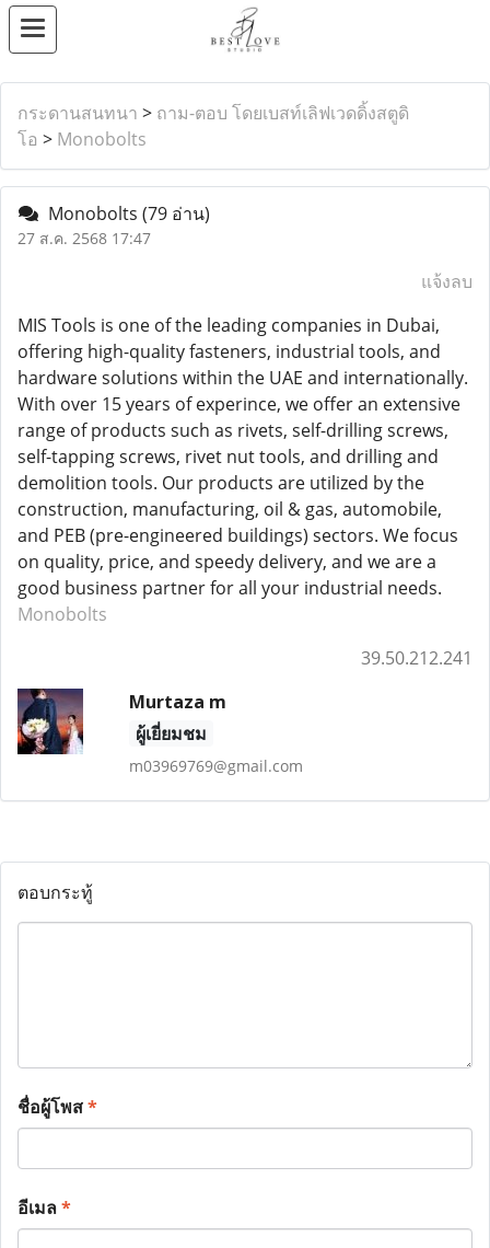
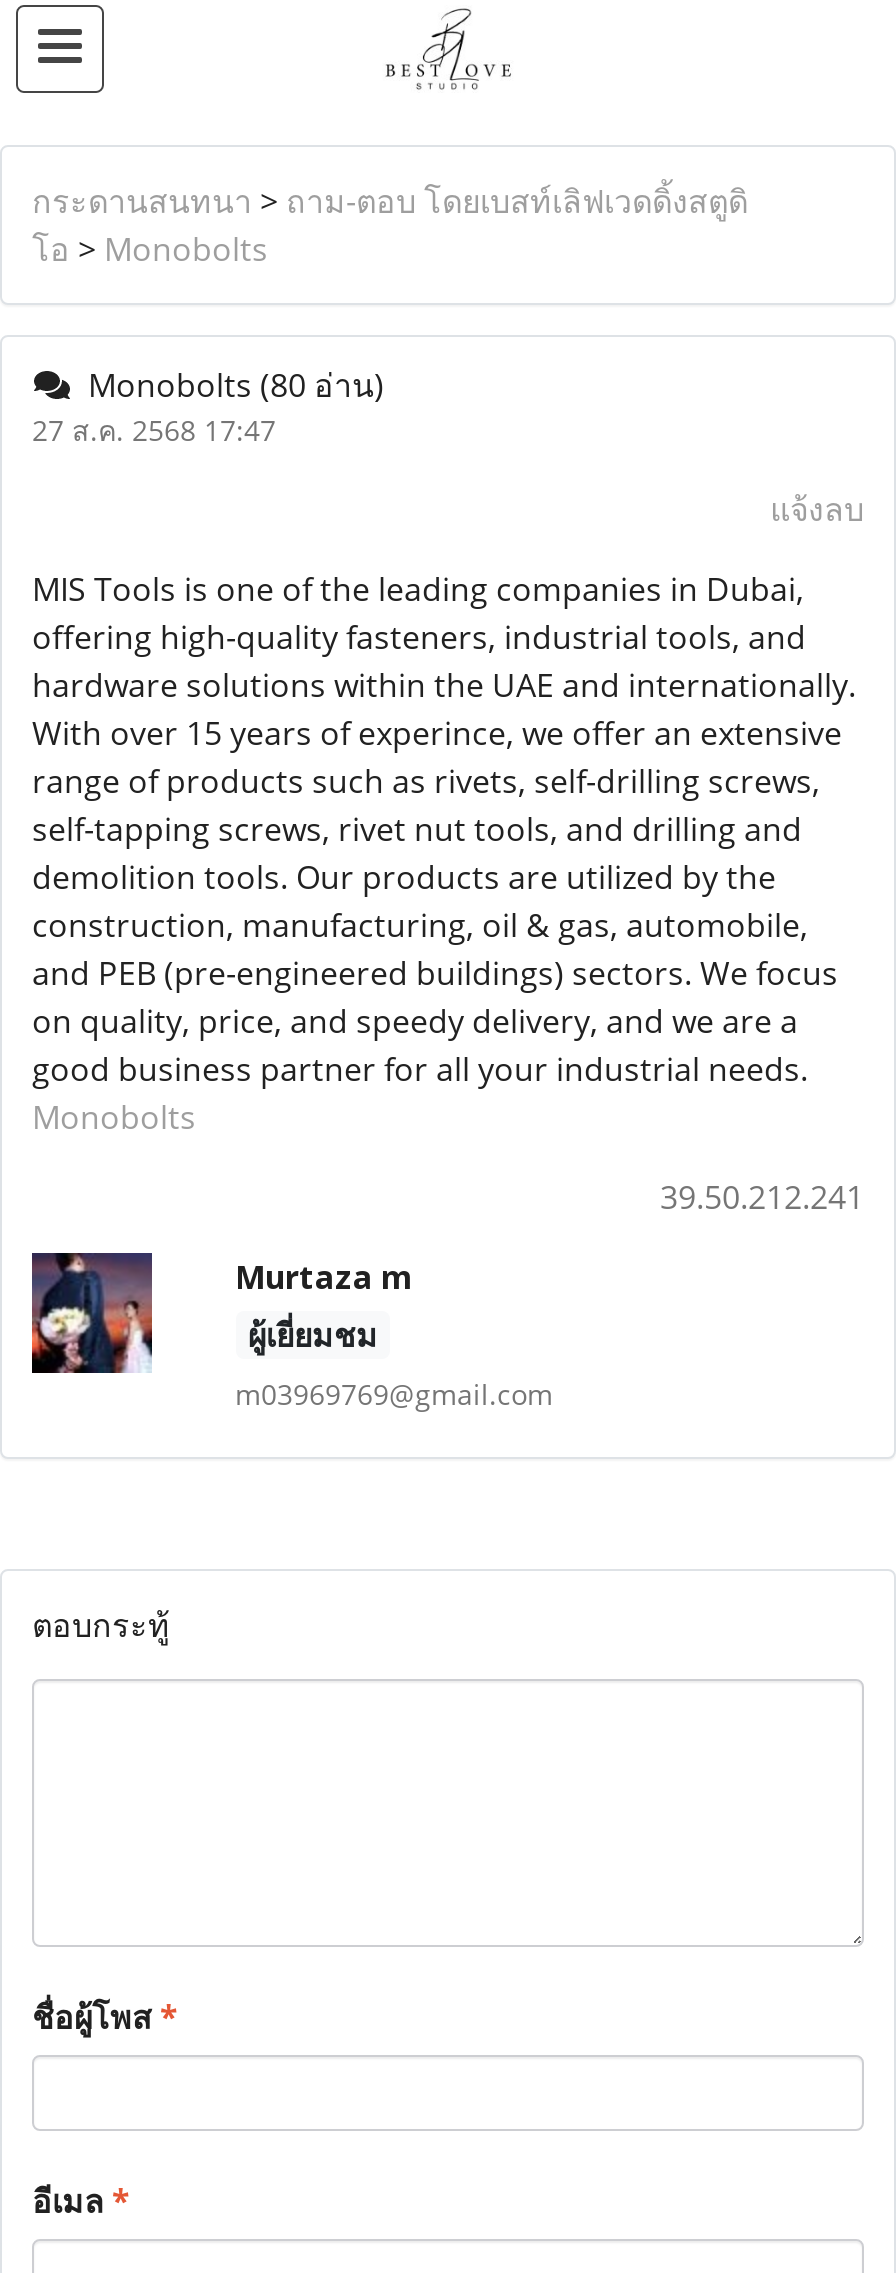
[39,201,210,226] Monobolts (79 อ่าน) -> [72,363,384,407] Monobolts (80 อ่าน)

